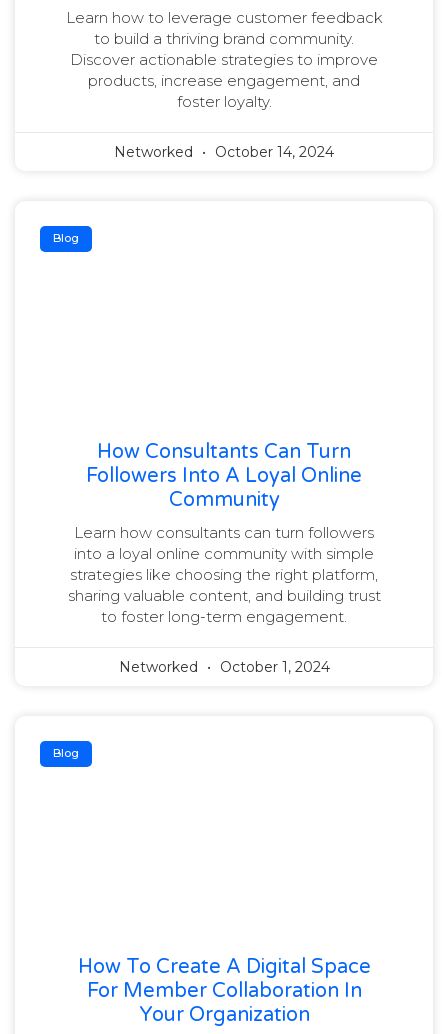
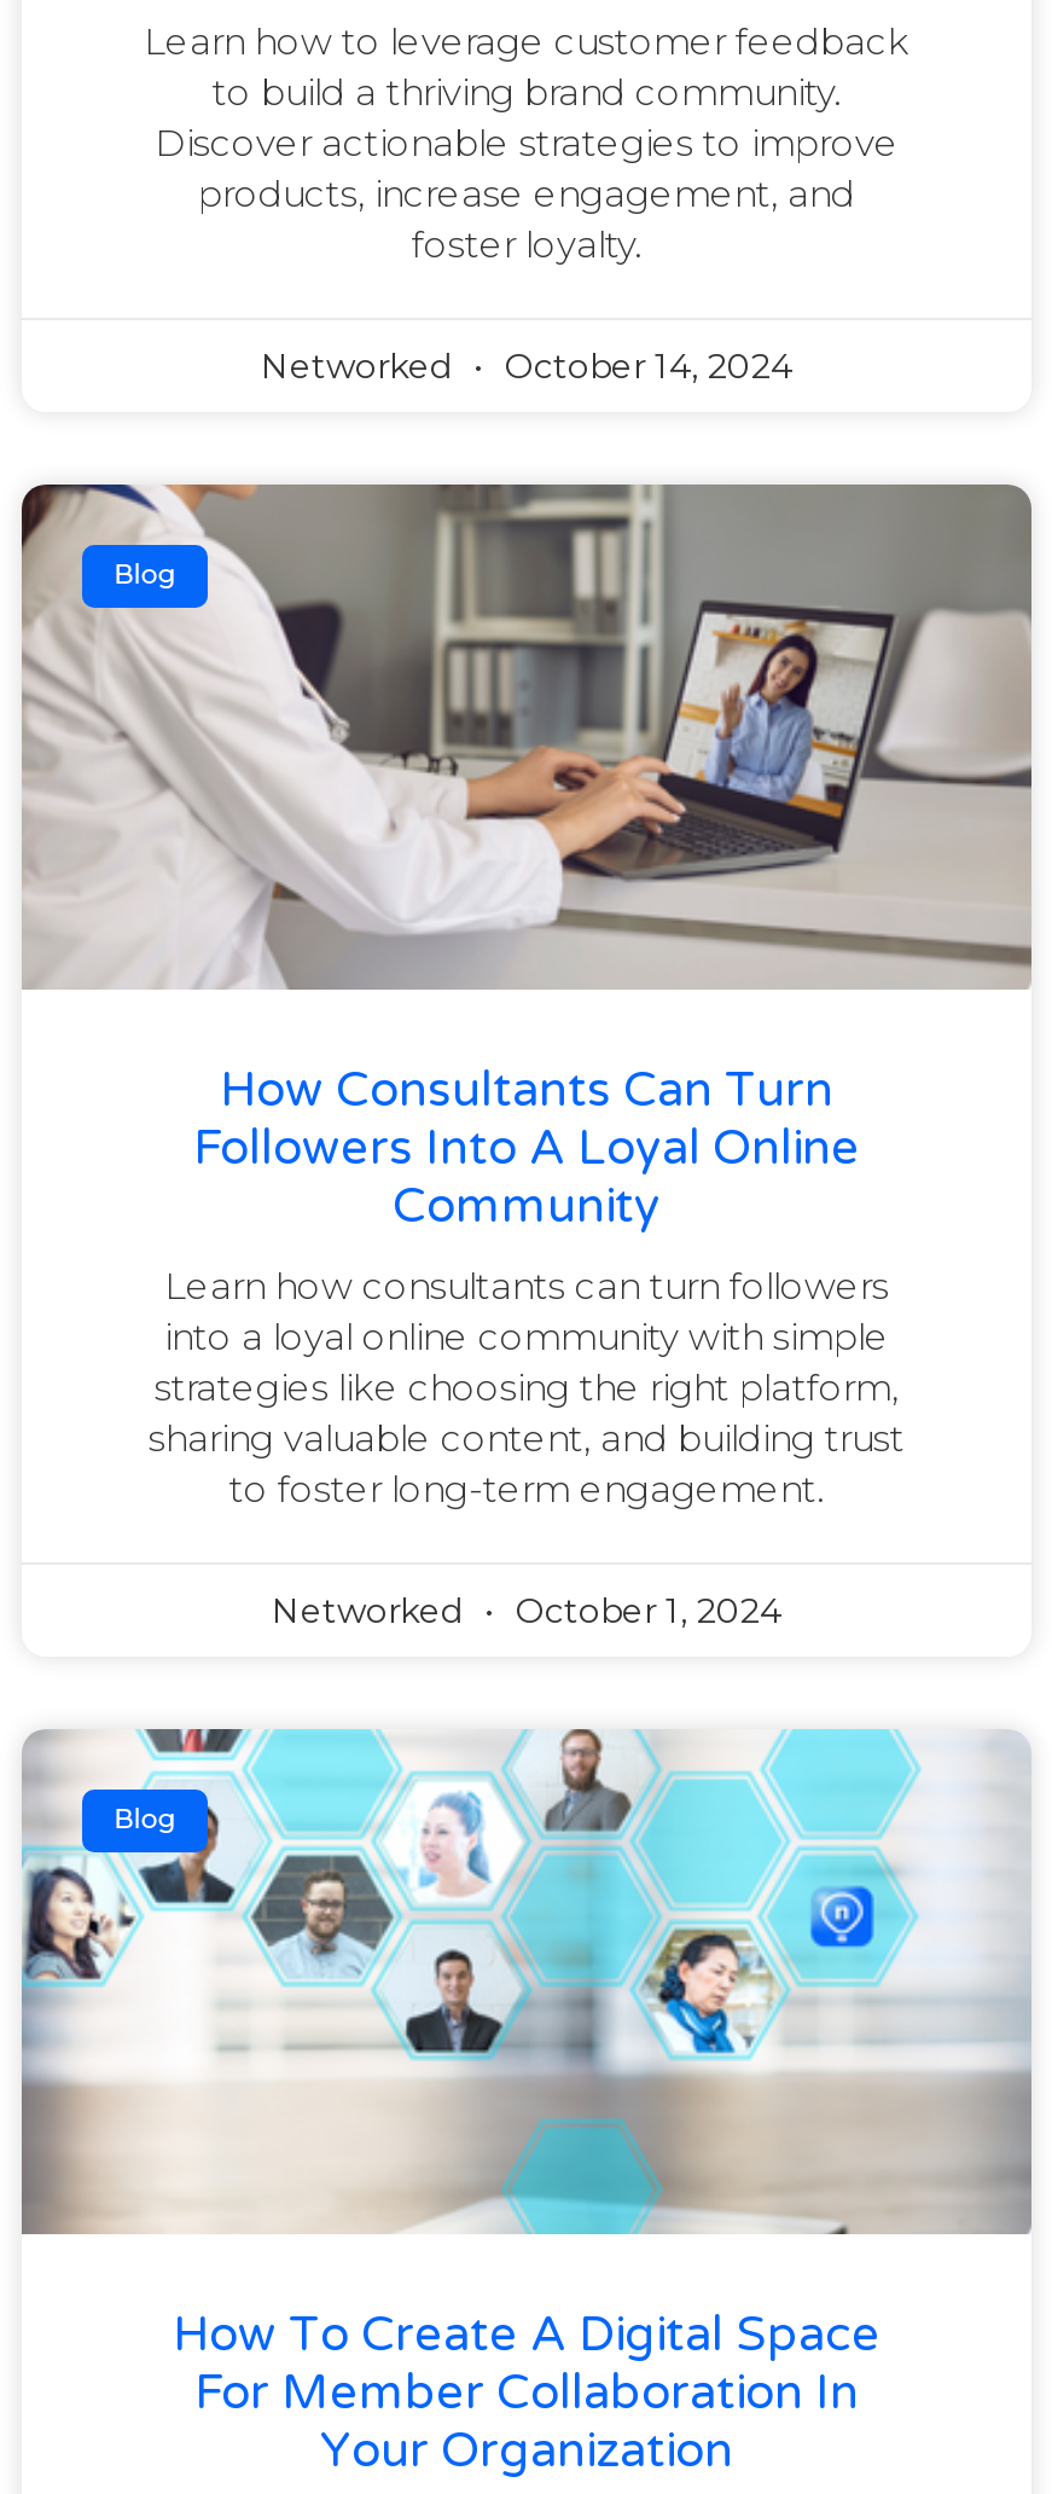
none -> [19,482,1034,992] [image]
none -> [19,1727,1034,2237] [image]

